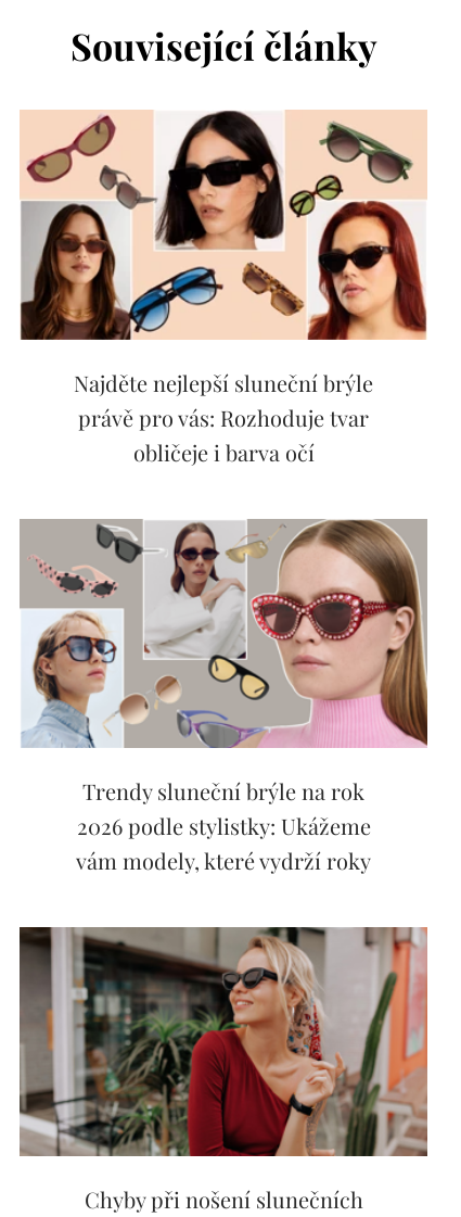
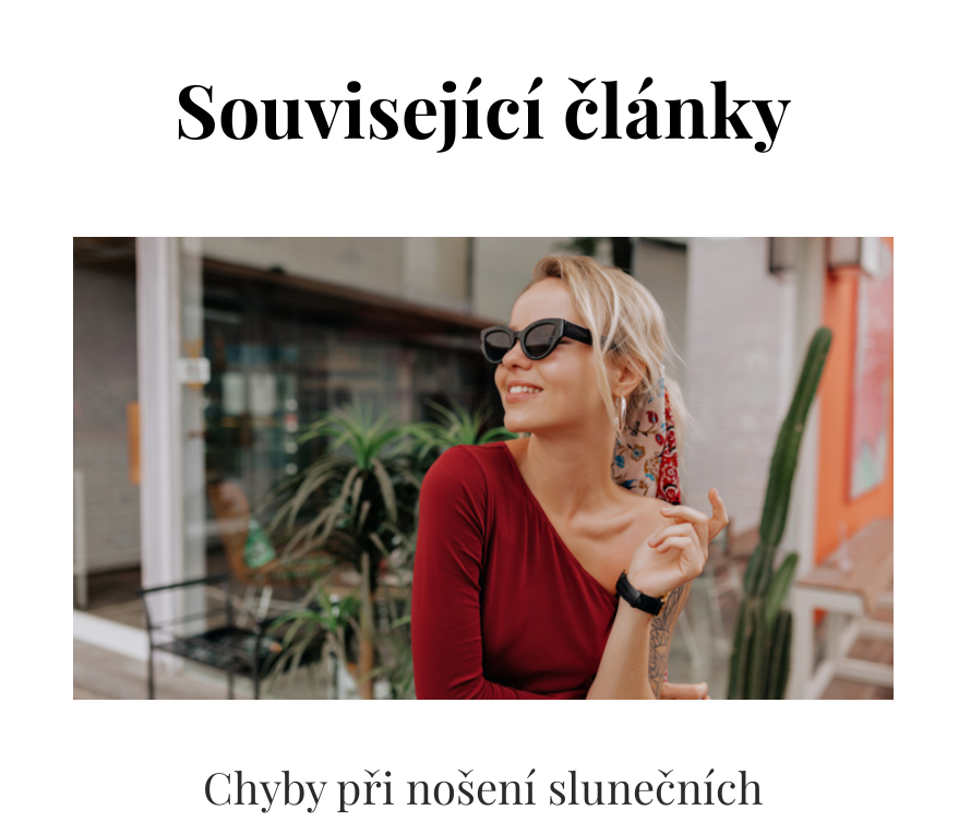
[20,110,427,466] [image] | Najděte nejlepší sluneční brýle | právě pro vás: Rozhoduje tvar | obličeje i barva očí -> none
[20,519,428,875] [image] | Trendy sluneční brýle na rok | 2026 podle stylistky: Ukážeme | vám modely, které vydrží roky -> none

